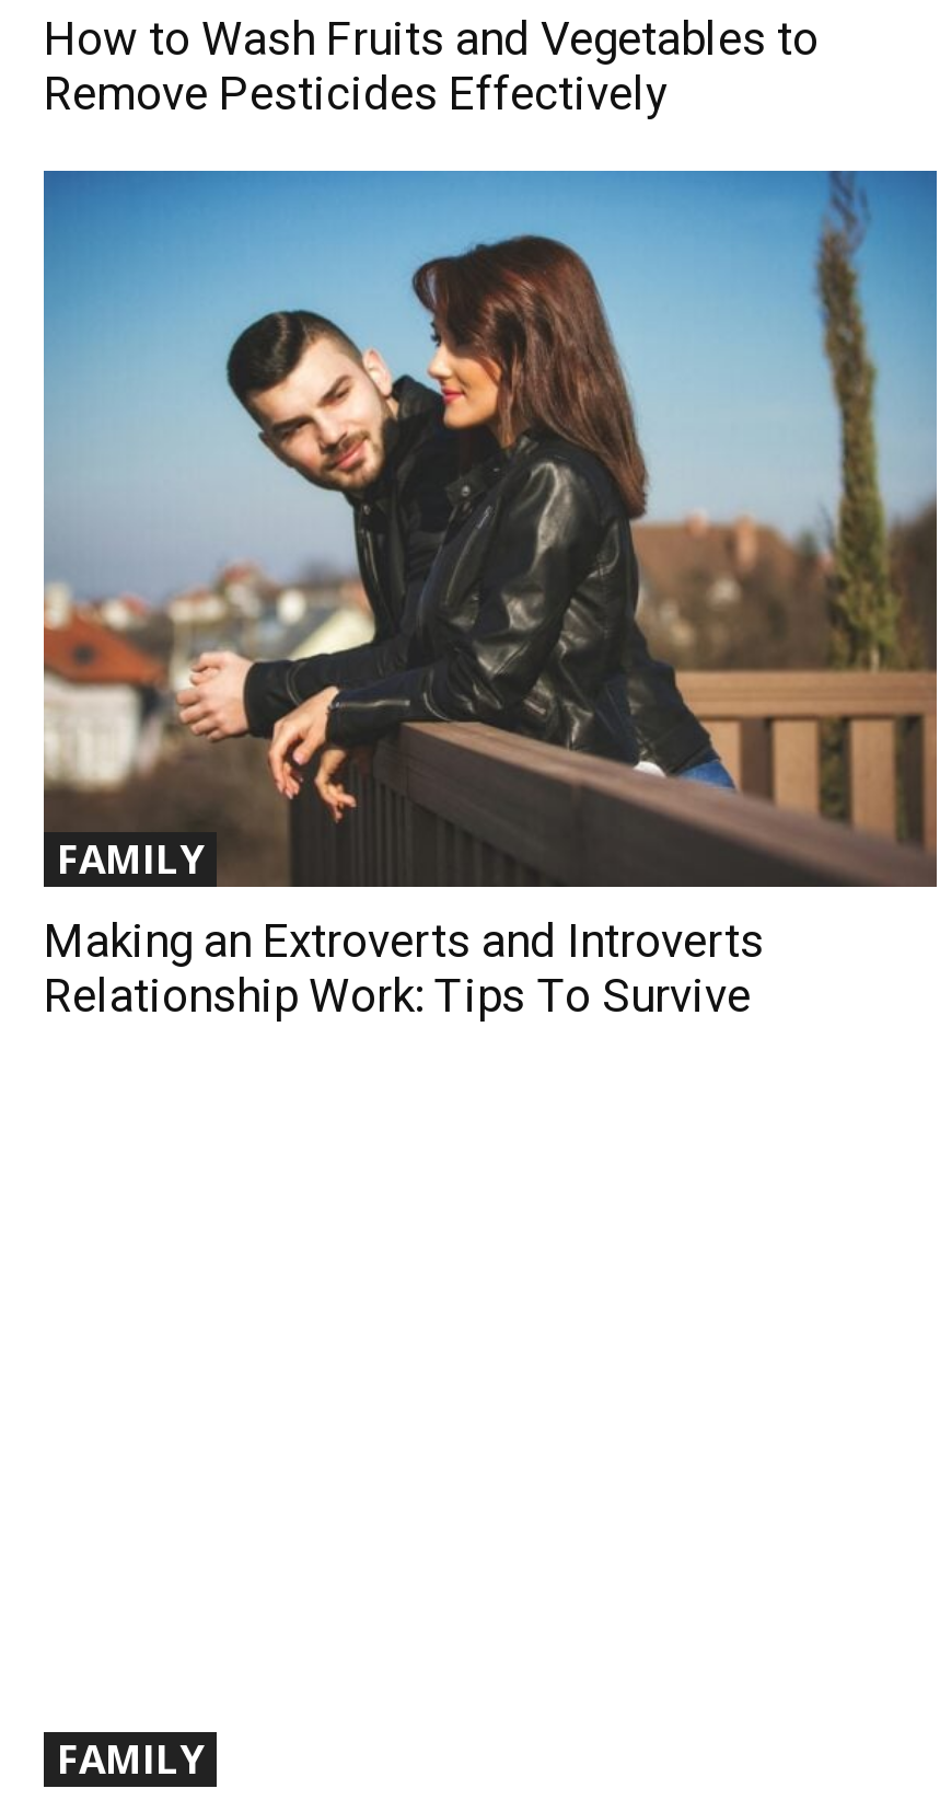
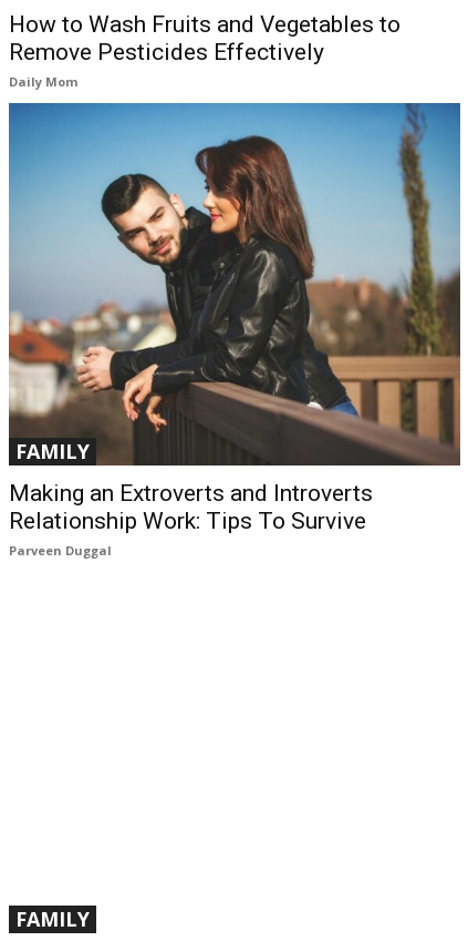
none -> [9,73,77,90] Daily Mom
none -> [9,542,112,558] Parveen Duggal

